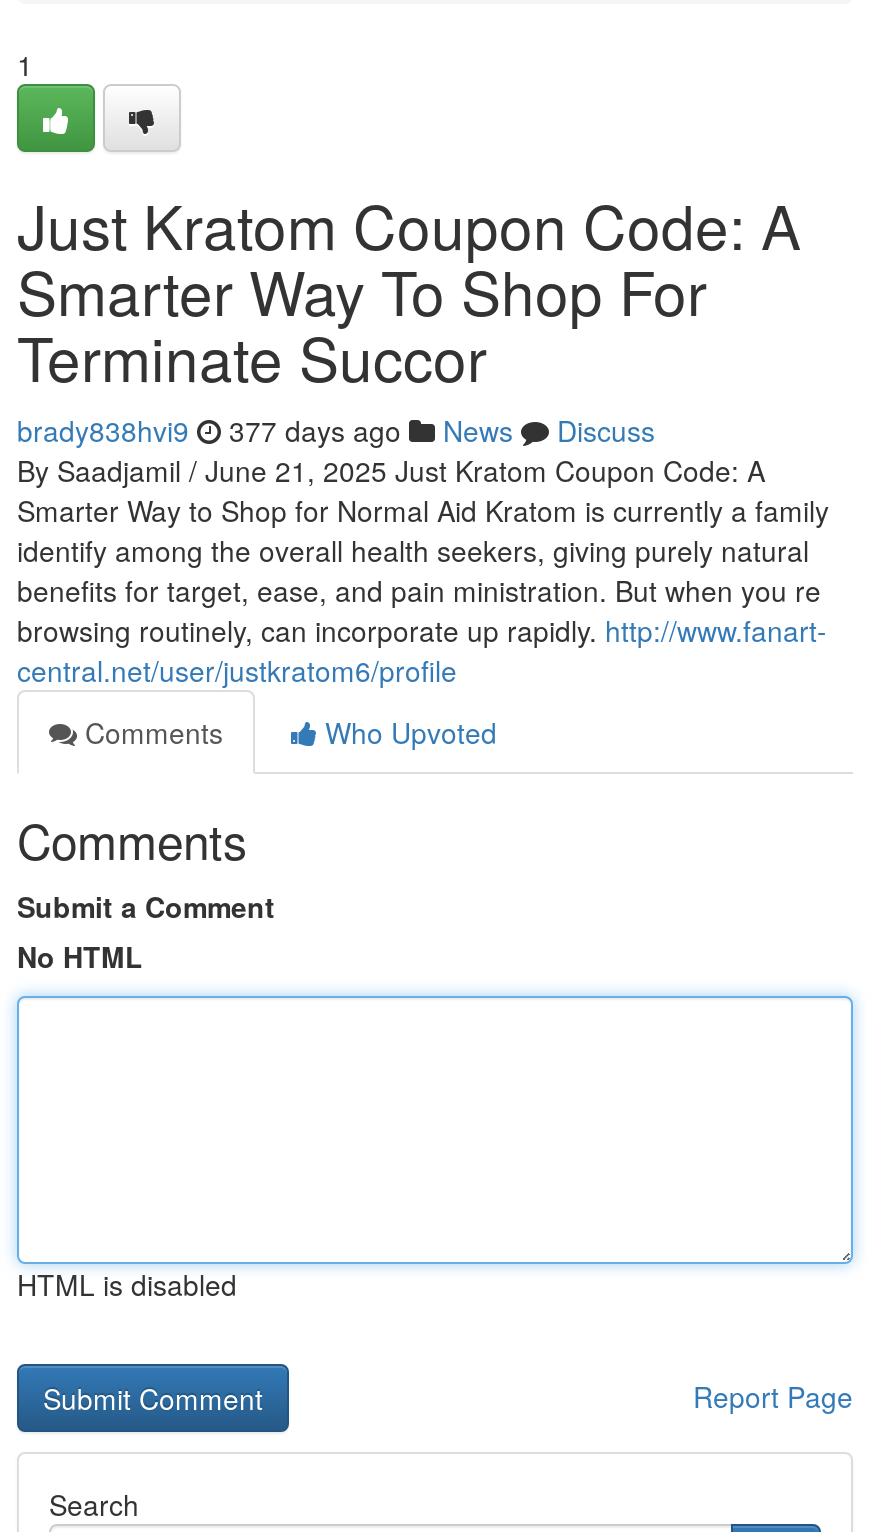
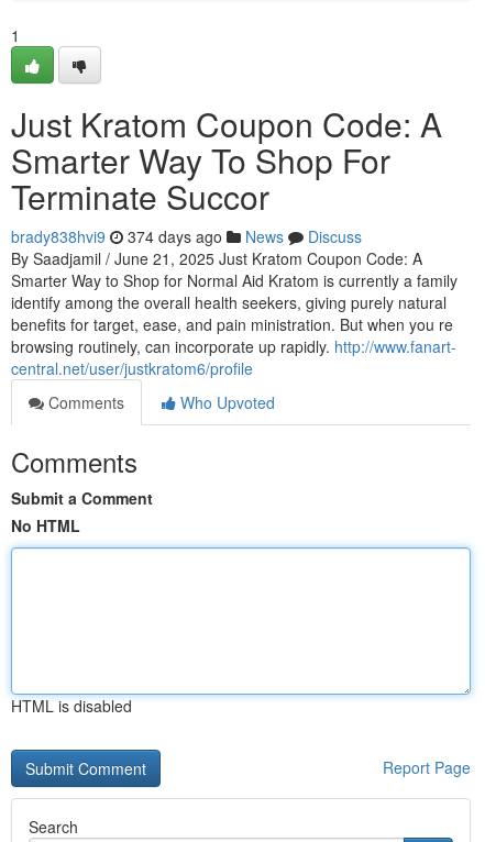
[17,410,655,450] brady838hvi9 377 days ago News Discuss -> [11,225,362,247] brady838hvi9 374 days ago News Discuss

